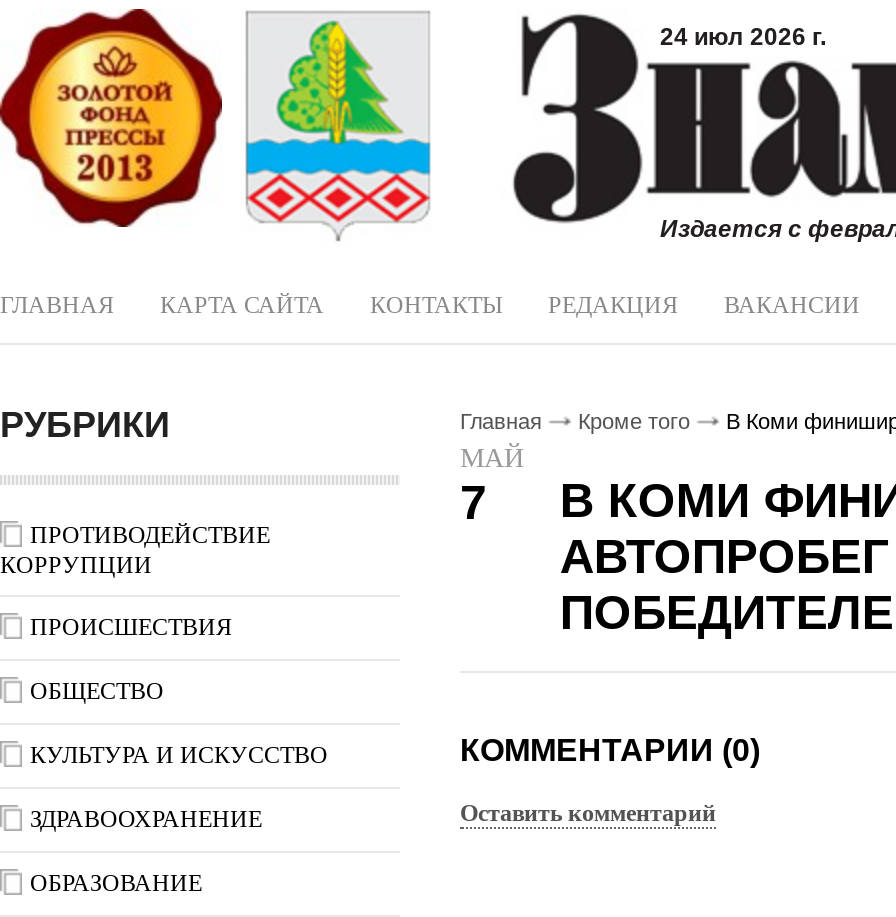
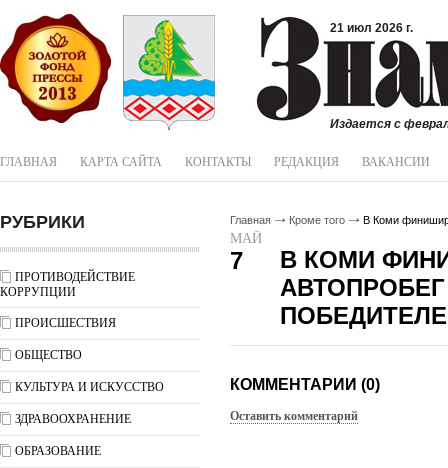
[660,23,826,51] 24 июл 2026 г. -> [330,21,413,35] 21 июл 2026 г.

